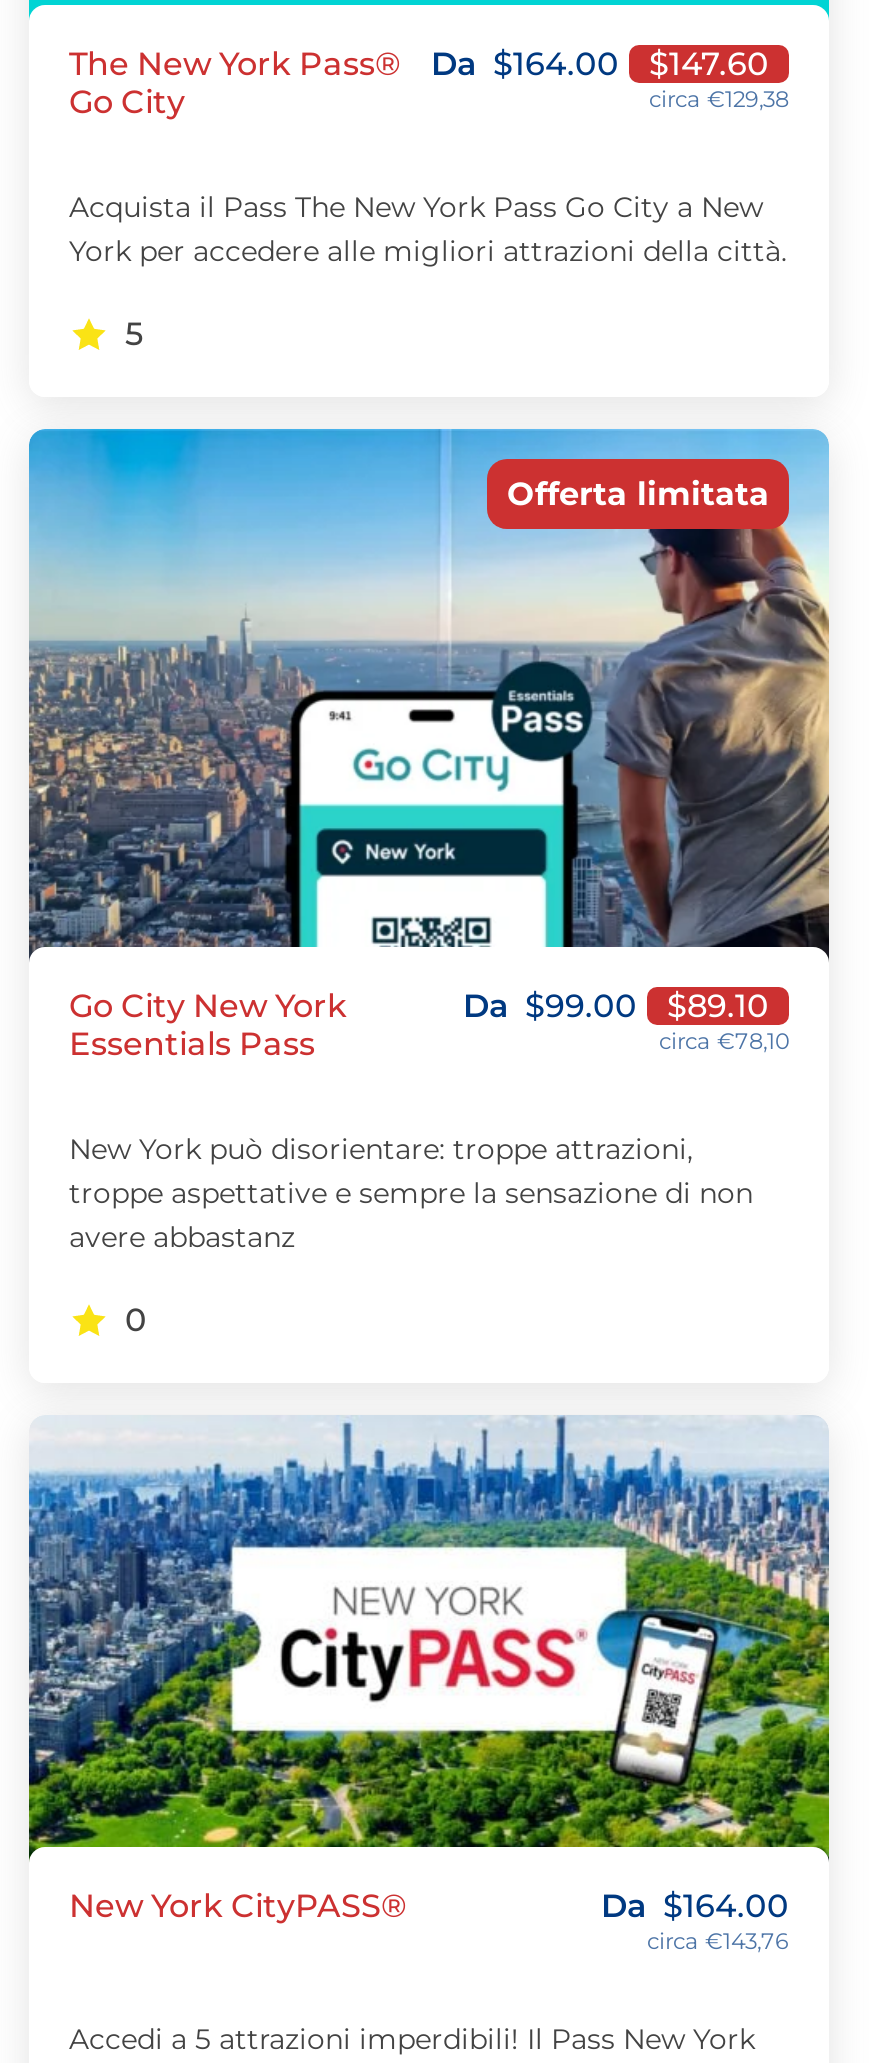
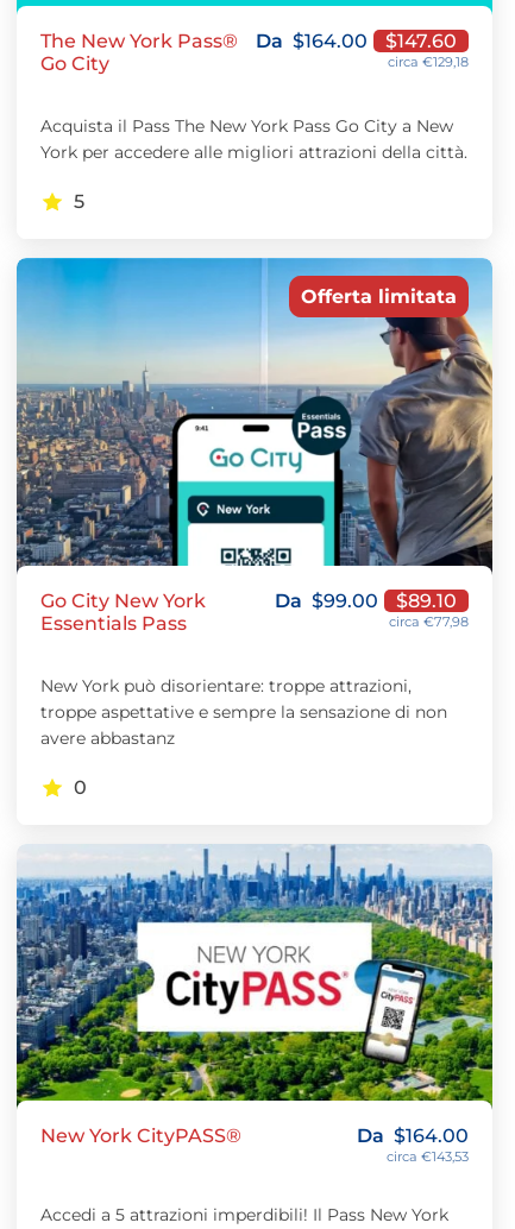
[649,85,789,113] circa €129,38 -> [388,54,469,70] circa €129,18
[659,1026,789,1054] circa €78,10 -> [389,613,469,629] circa €77,98
[647,1928,789,1956] circa €143,76 -> [387,1149,469,1165] circa €143,53

